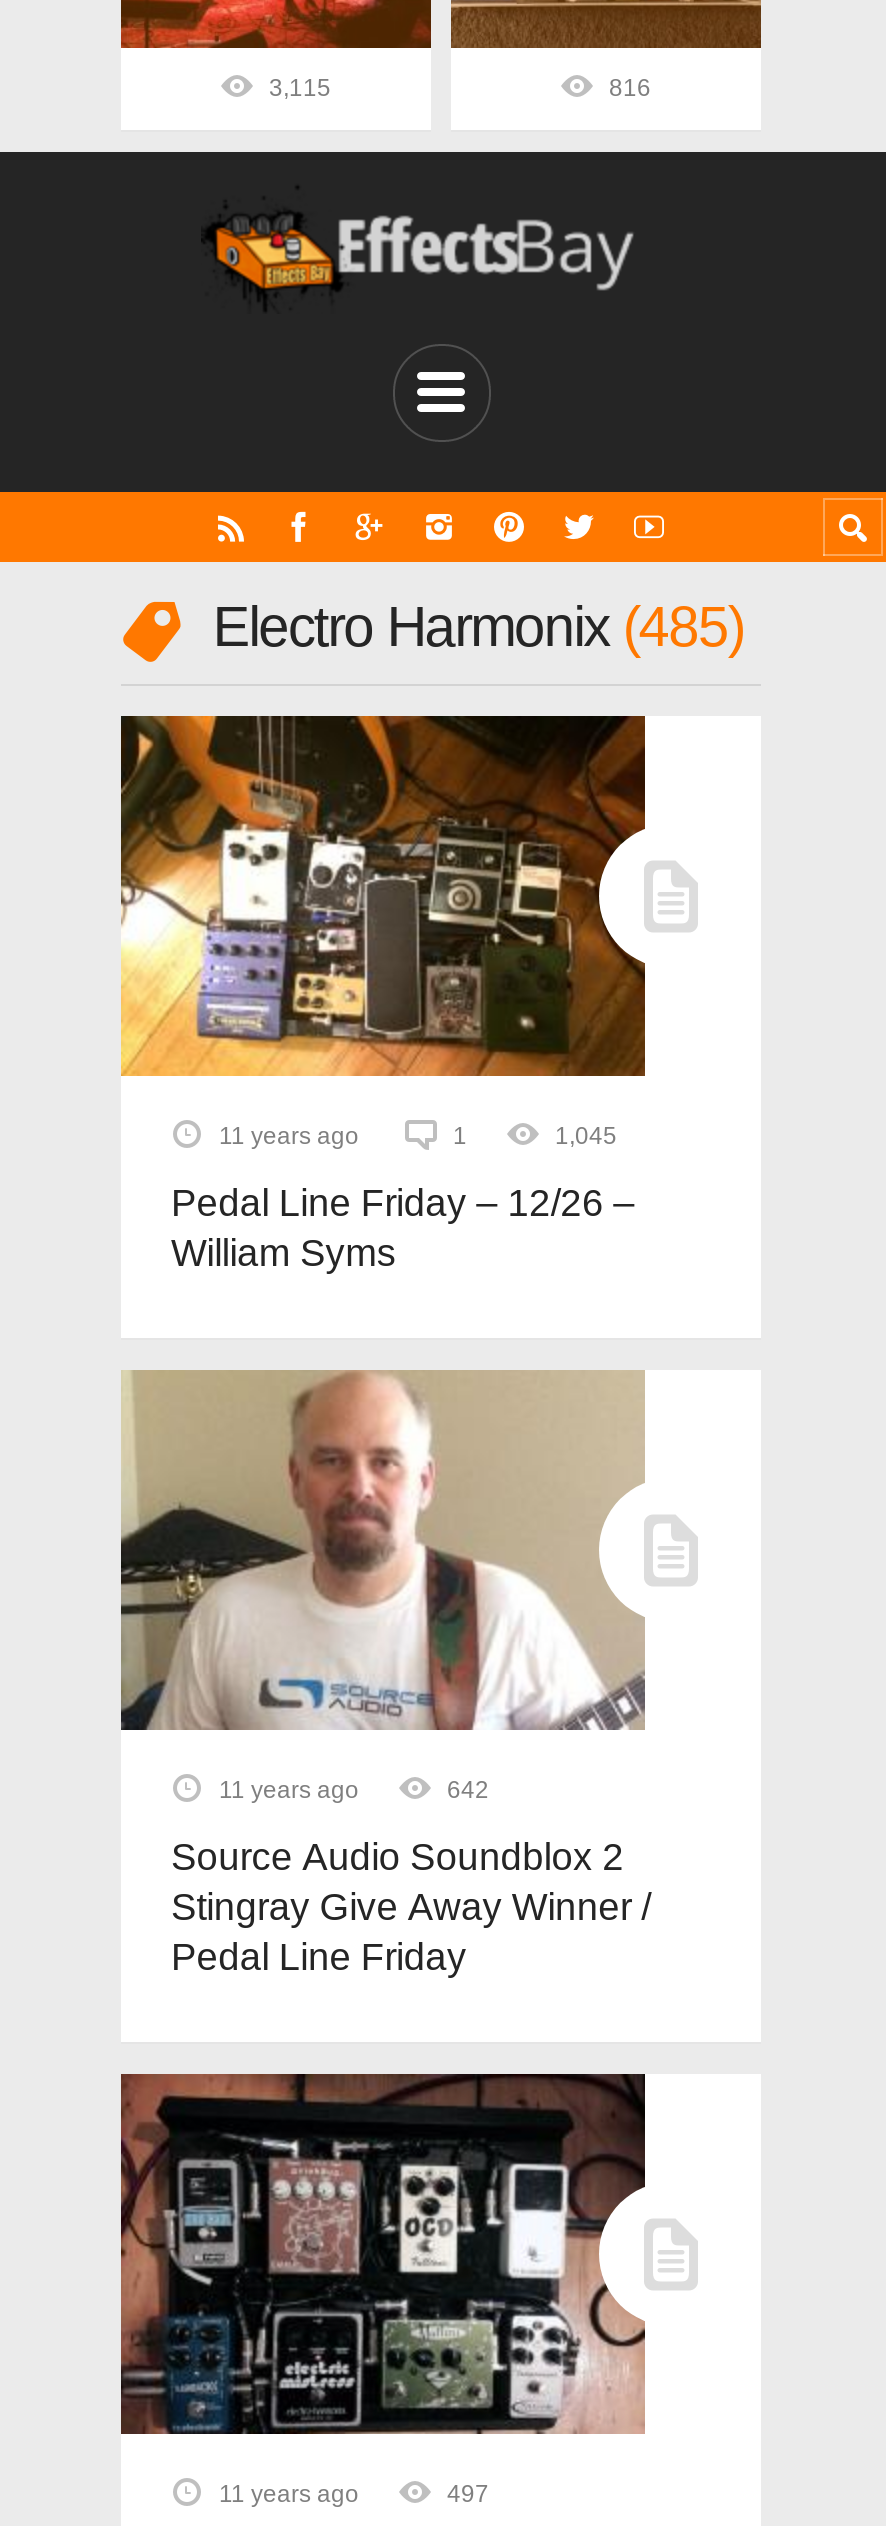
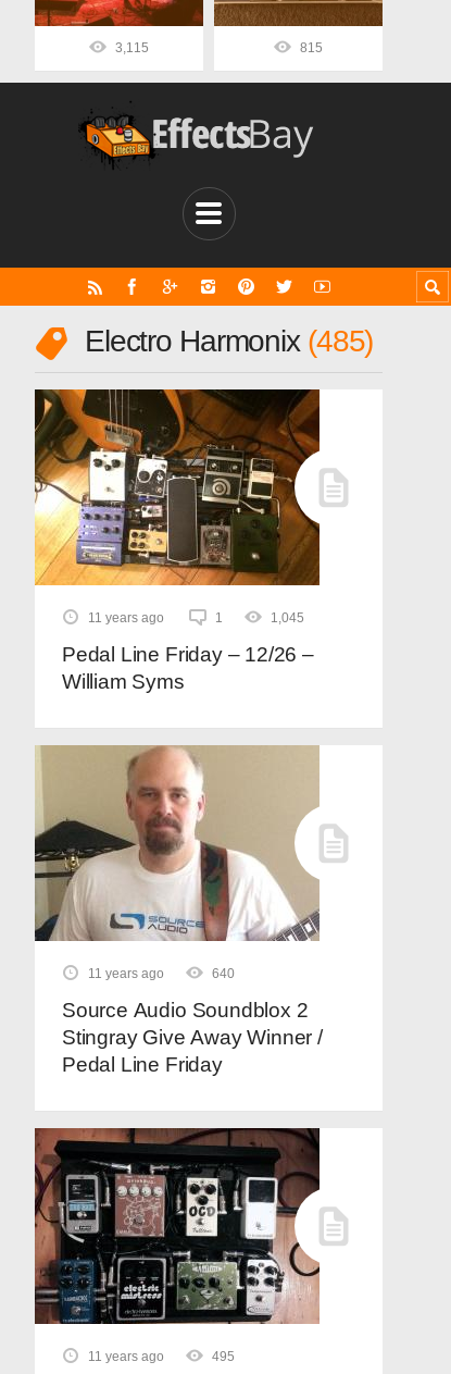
[609,74,651,102] 816 -> [300,40,323,55] 815
[447,1776,489,1804] 642 -> [212,966,235,981] 640
[447,2480,489,2508] 497 -> [212,1349,235,1364] 495

